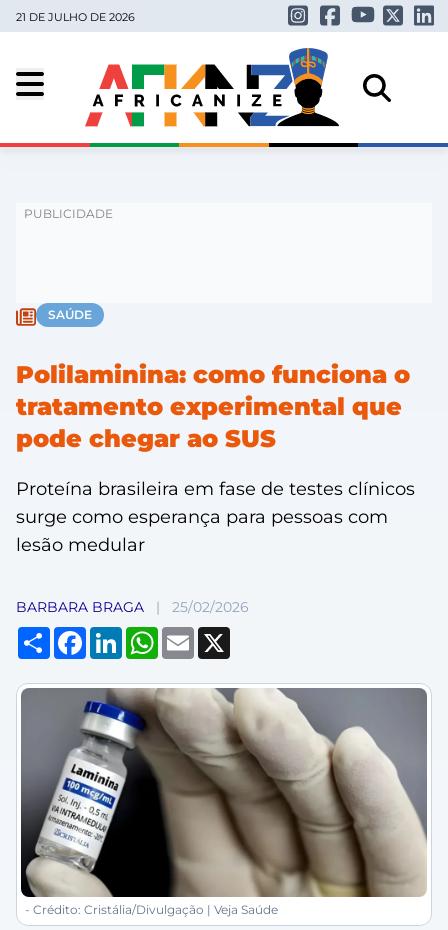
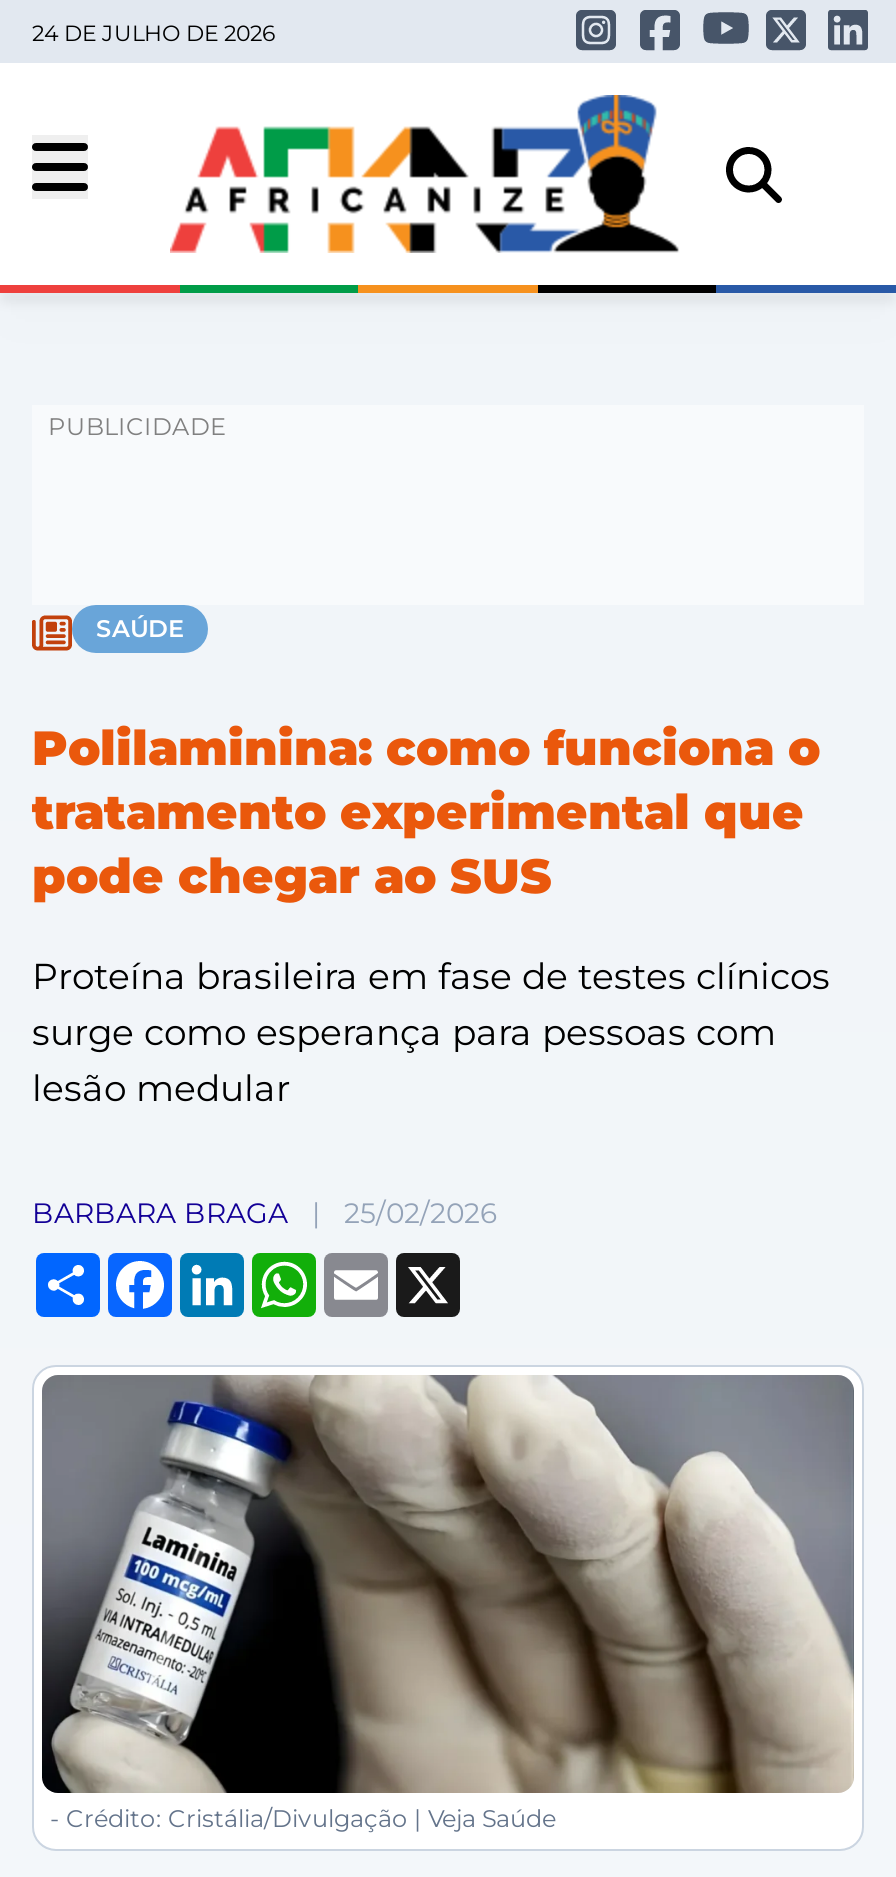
[16,10,135,24] 21 DE JULHO DE 2026 -> [32,19,276,47] 24 DE JULHO DE 2026

